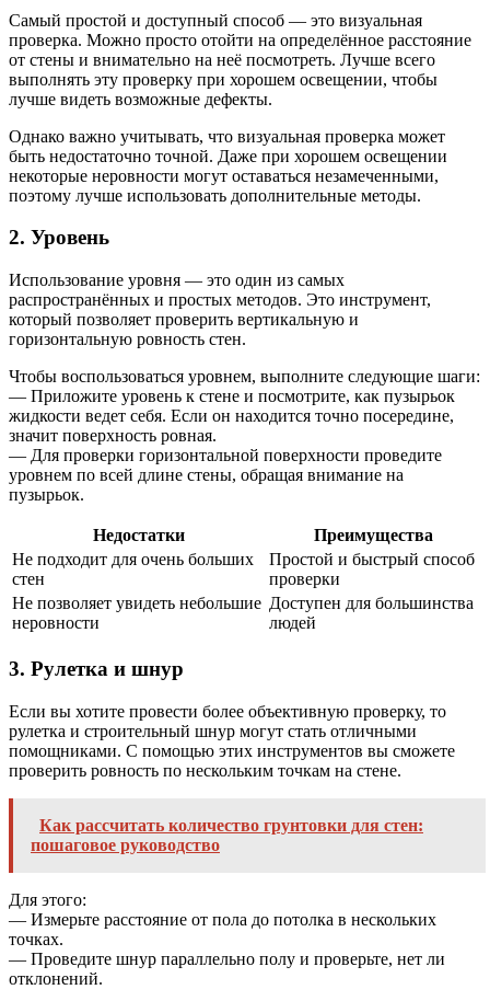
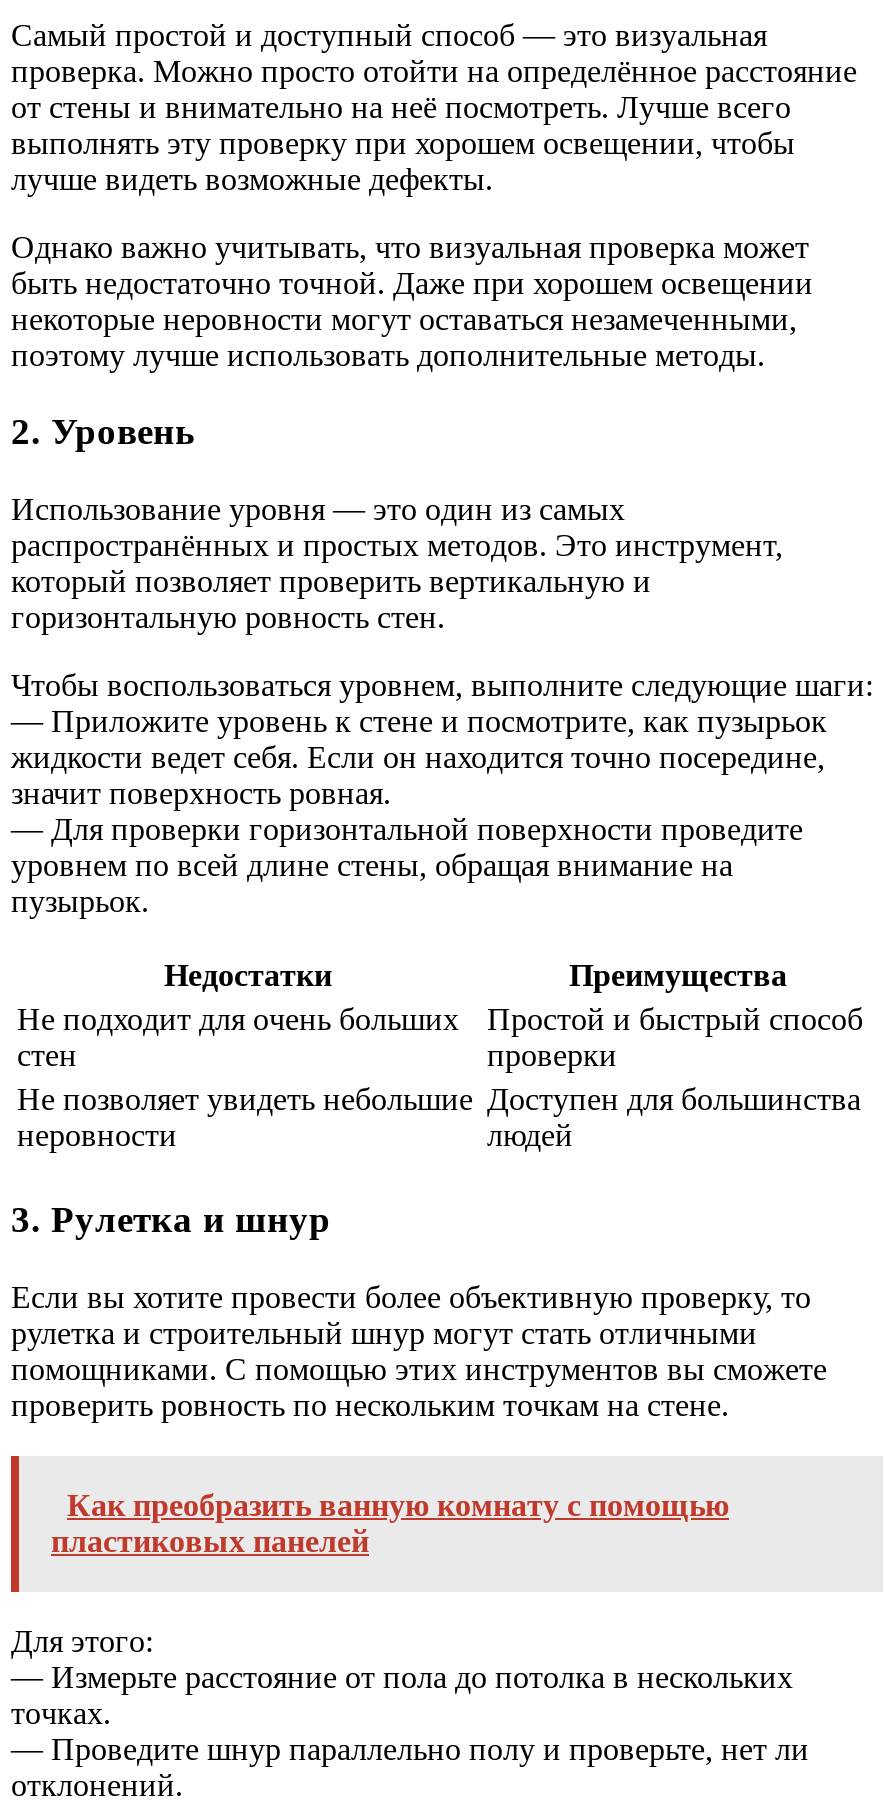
[31,815,423,854] Как рассчитать количество грунтовки для стен: | пошаговое руководство -> [51,1487,729,1557] Как преобразить ванную комнату с помощью | пластиковых панелей

